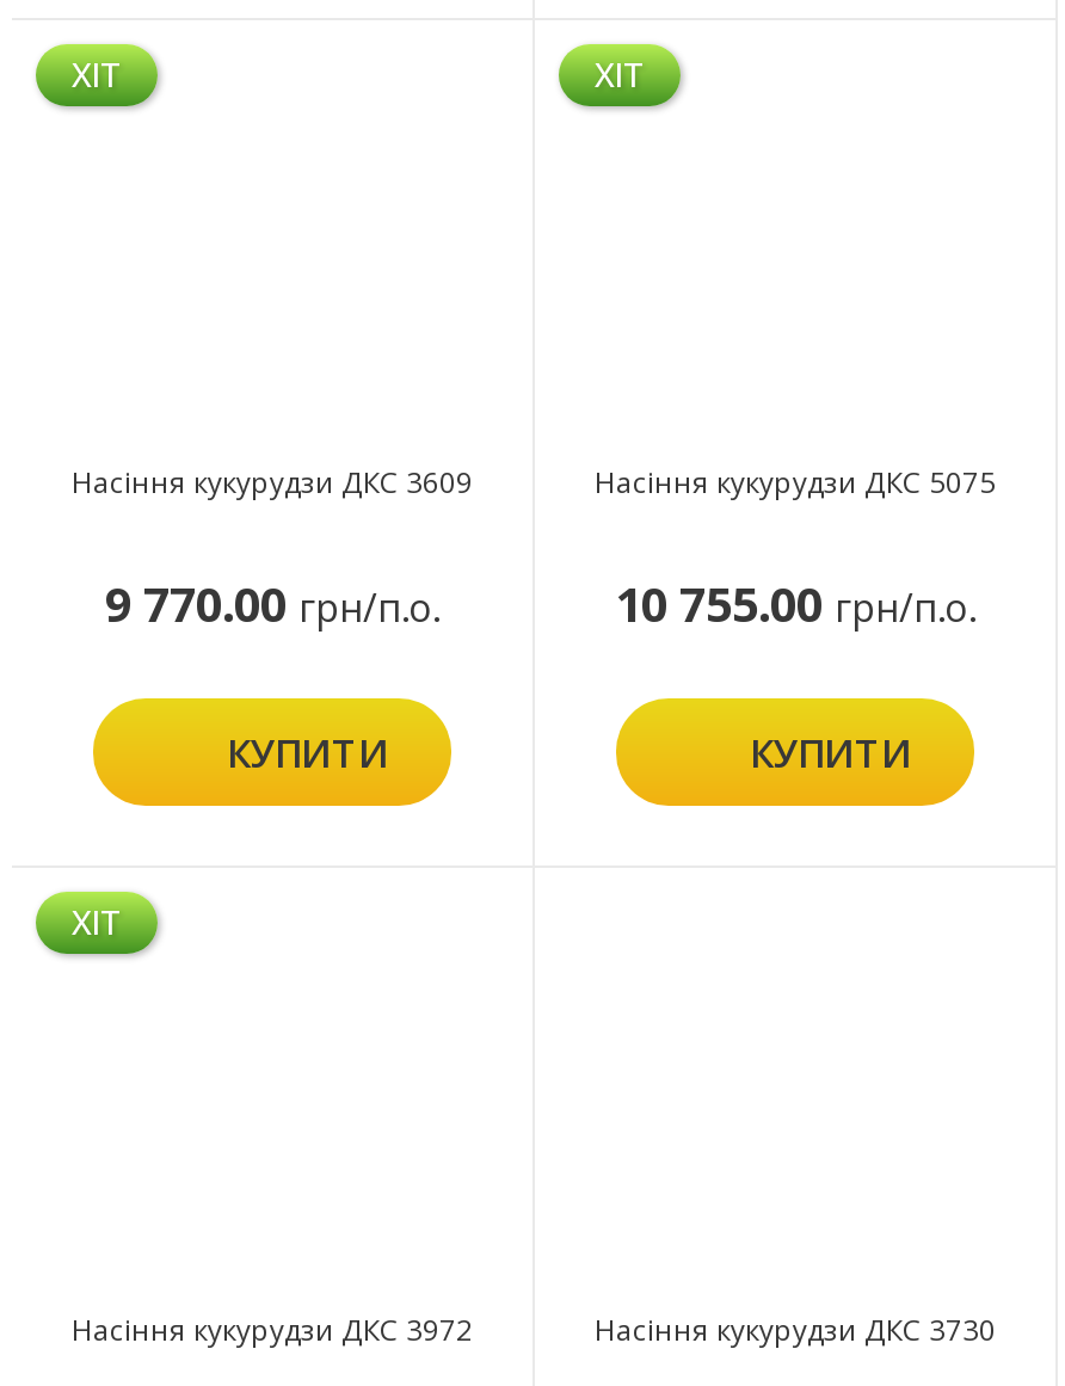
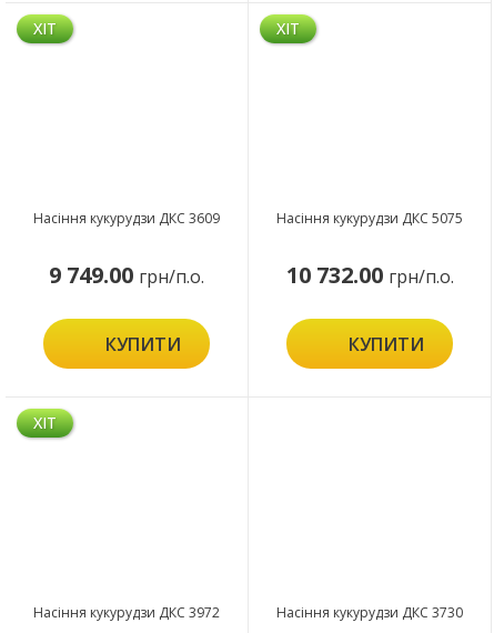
[105,573,439,637] 9 770.00 грн/п.о. -> [49,260,204,290] 9 749.00 грн/п.о.
[615,573,975,637] 10 755.00 грн/п.о. -> [286,260,453,290] 10 732.00 грн/п.о.

